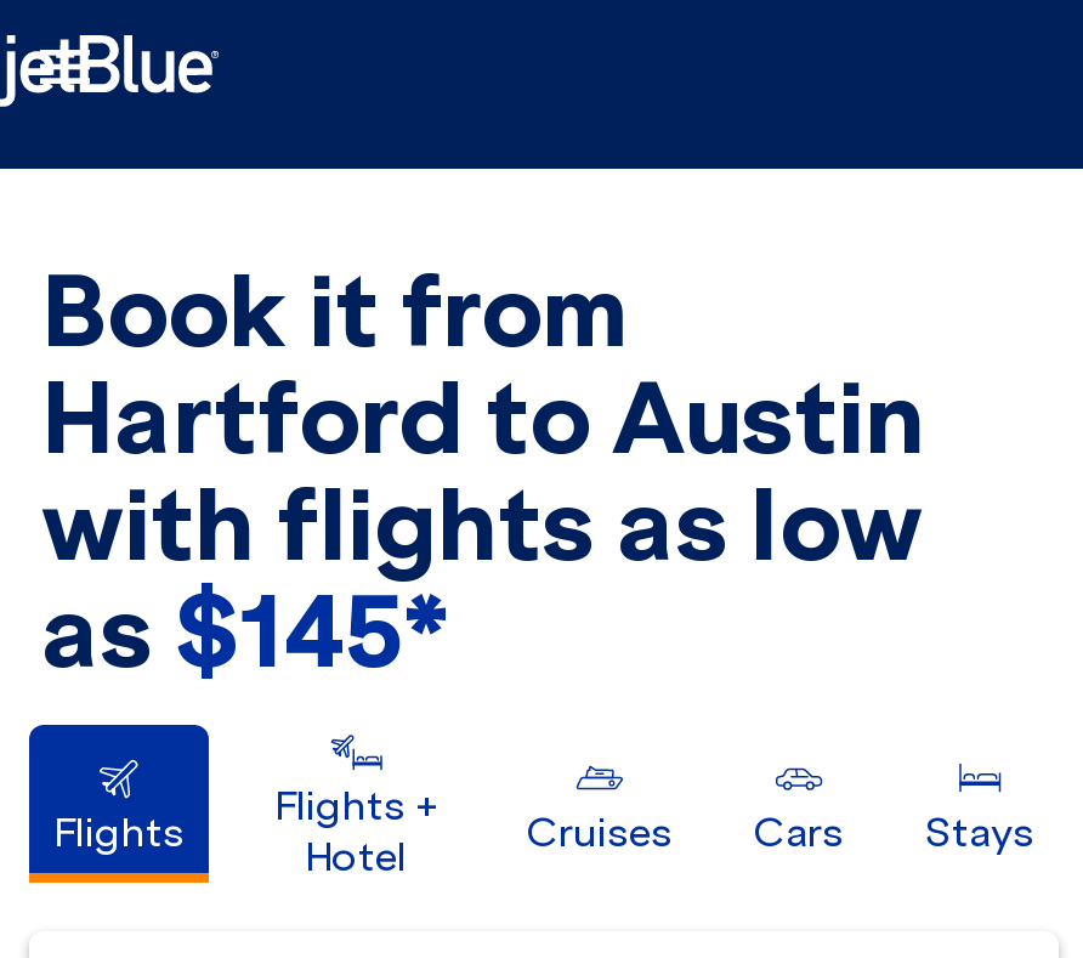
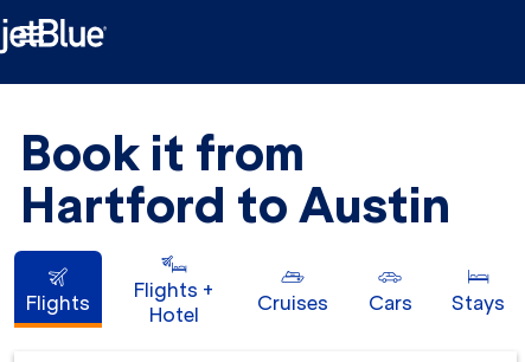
[41,463,923,693] with flights as low | as $145* -> none

